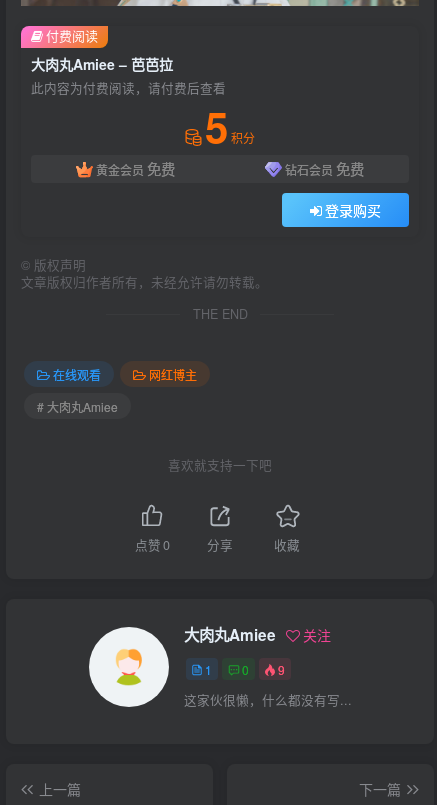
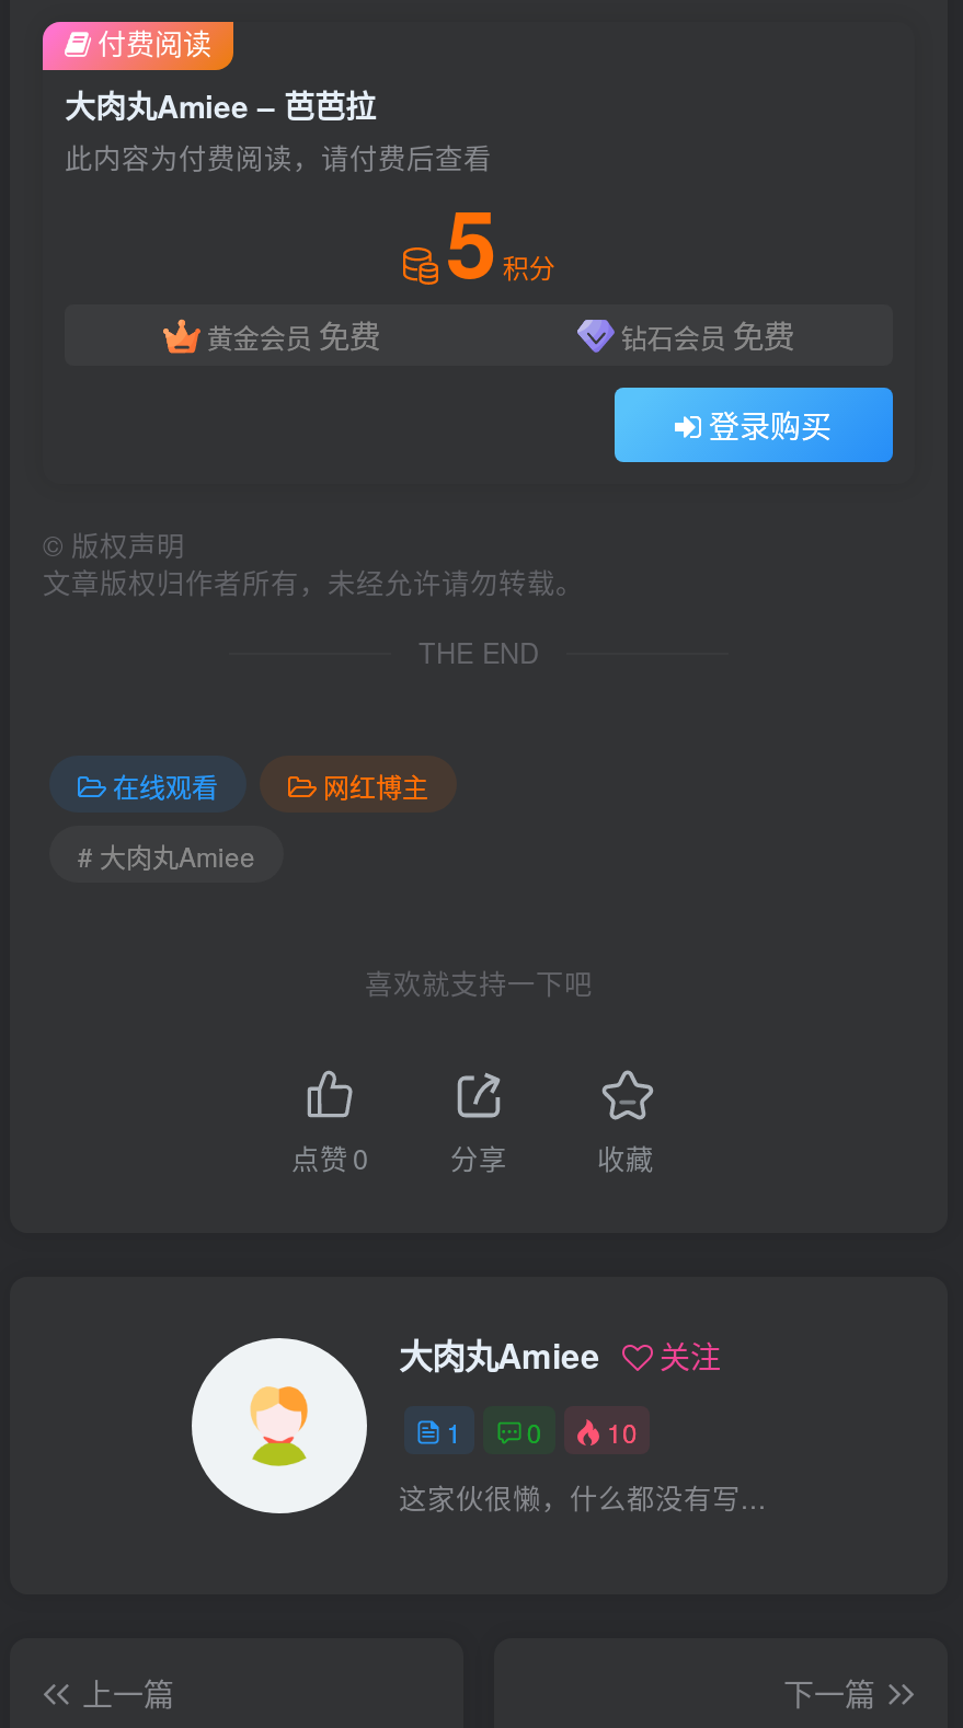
[205,661,285,678] 1 0 9 -> [447,1412,638,1449] 1 0 10

